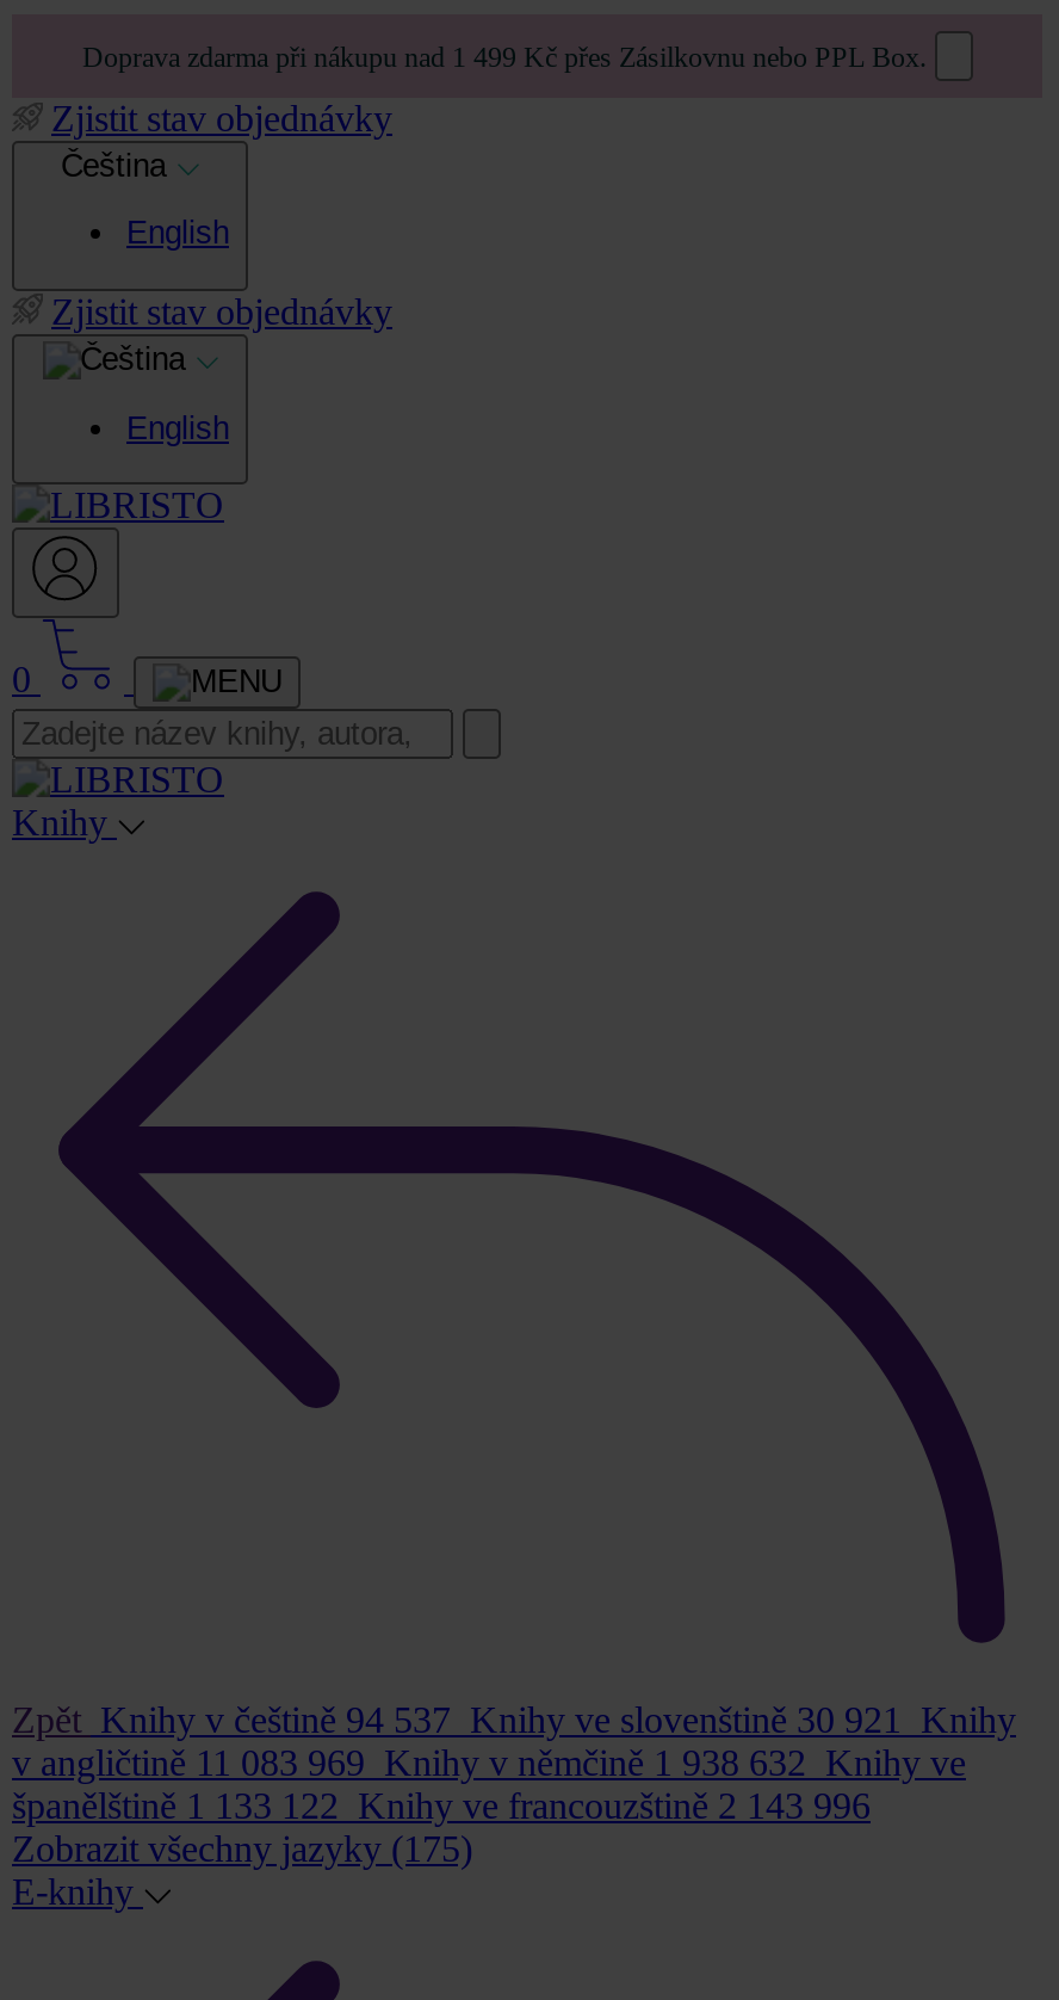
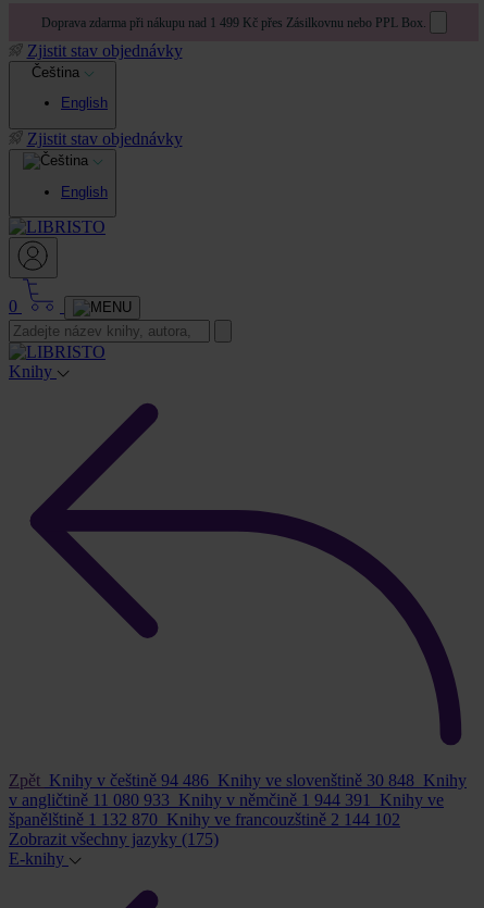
[12,1699,1016,1739] Zpět Knihy v češtině 94 537 Knihy ve slovenštině 30 921 Knihy -> [9,771,467,789] Zpět Knihy v češtině 94 486 Knihy ve slovenštině 30 848 Knihy
[12,1742,966,1782] v angličtině 11 083 969 Knihy v němčině 1 938 632 Knihy ve -> [9,790,444,809] v angličtině 11 080 933 Knihy v němčině 1 944 391 Knihy ve
[12,1785,871,1825] španělštině 1 133 122 Knihy ve francouzštině 2 143 996 -> [9,810,400,828] španělštině 1 132 870 Knihy ve francouzštině 2 144 102

